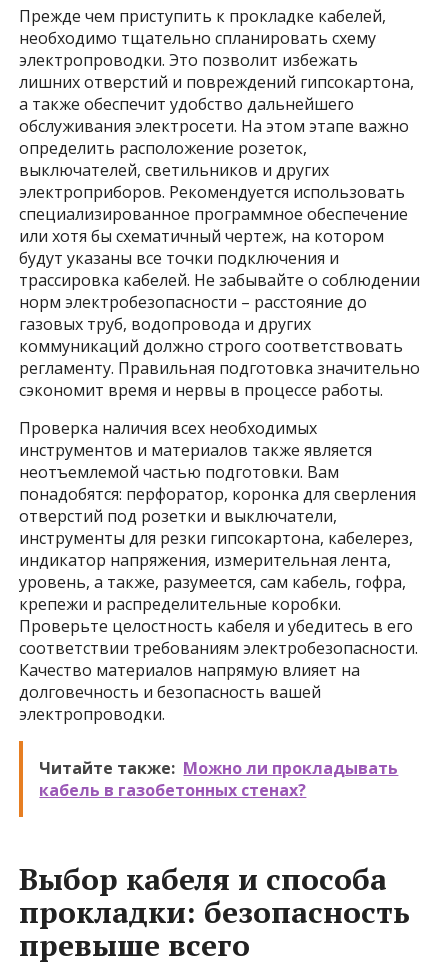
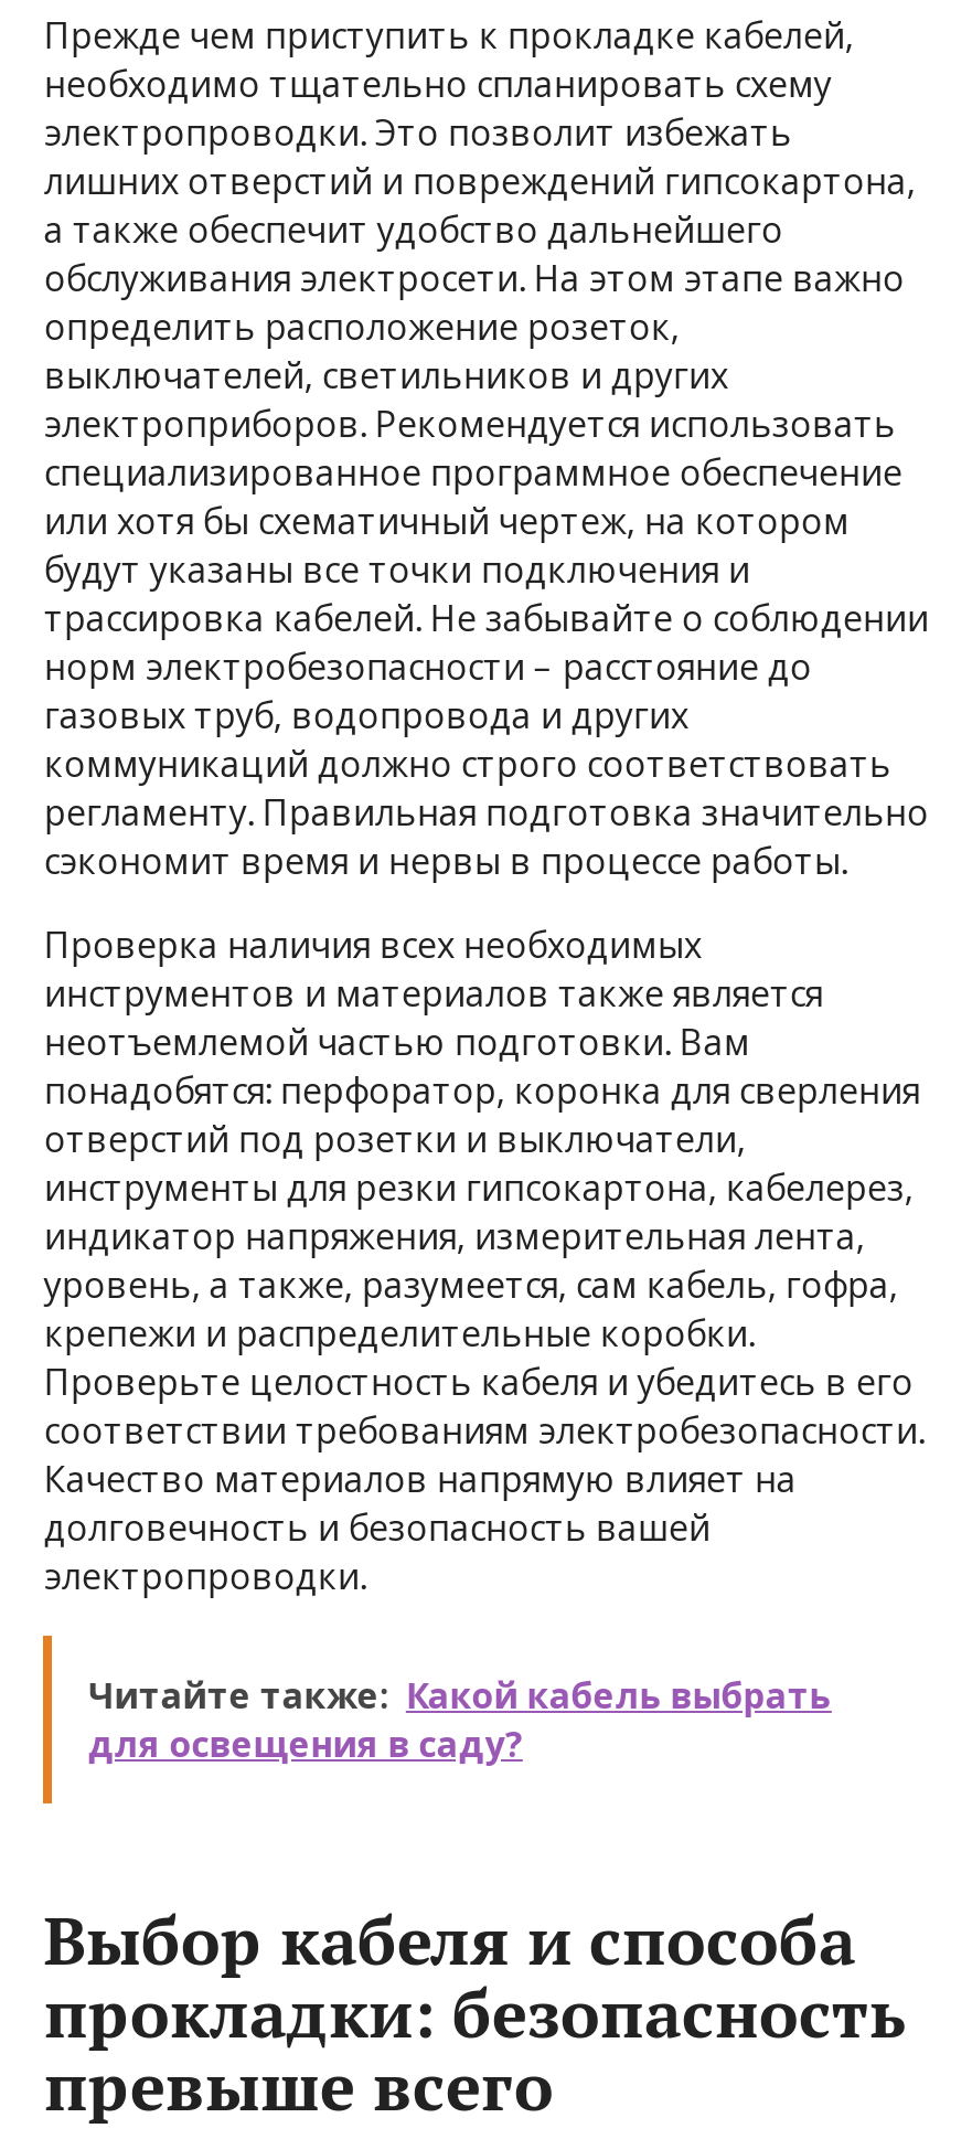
[39,757,398,801] Читайте также: Можно ли прокладывать | кабель в газобетонных стенах? -> [88,1671,832,1768] Читайте также: Какой кабель выбрать | для освещения в саду?

